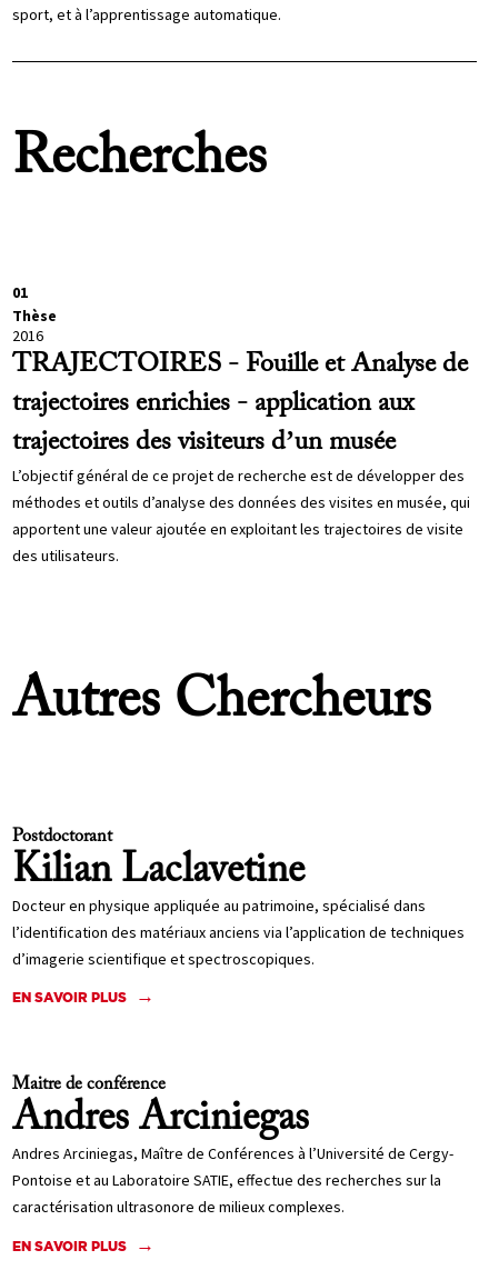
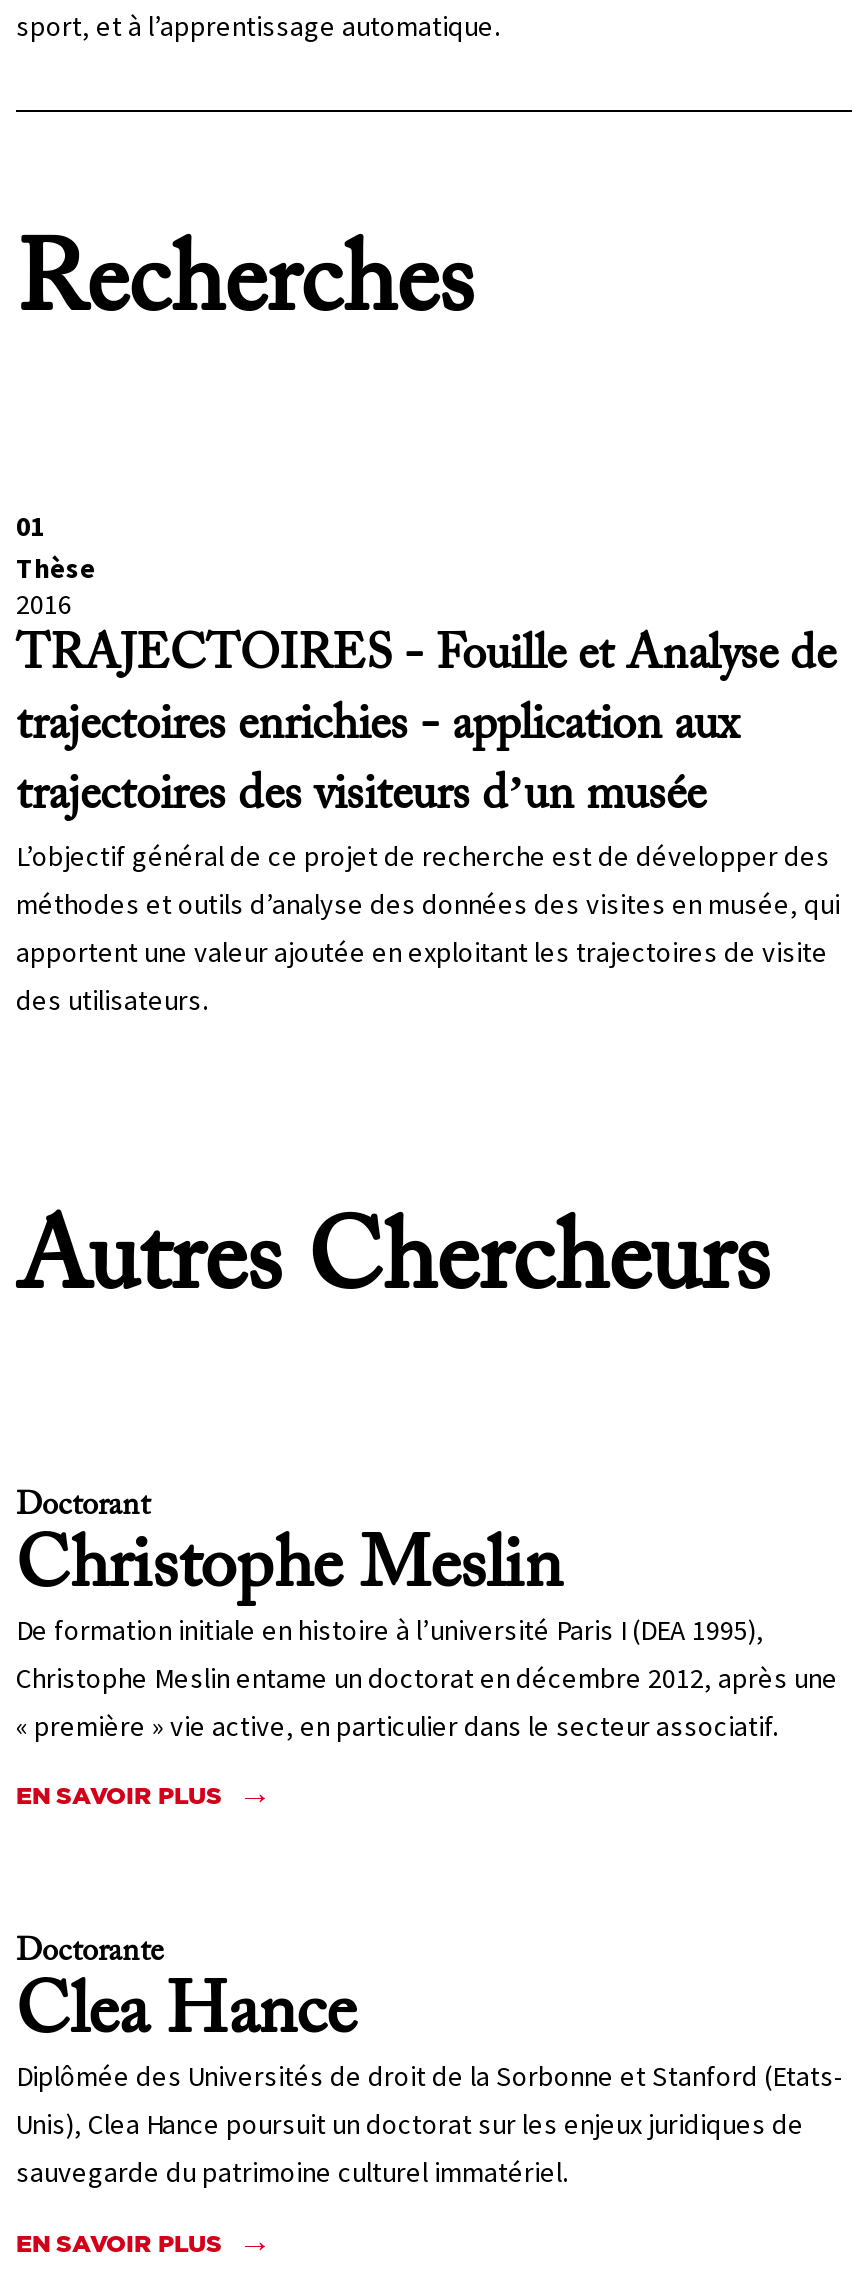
[12,827,465,968] Postdoctorant | Kilian Laclavetine | Docteur en physique appliquée au patrimoine, spécialisé dans | l’identification des matériaux anciens via l’application de techniques | d’imagerie scientifique et spectroscopiques. -> [16,1489,838,1743] Doctorant | Christophe Meslin | De formation initiale en histoire à l’université Paris I (DEA 1995), | Christophe Meslin entame un doctorat en décembre 2012, après une | « première » vie active, en particulier dans le secteur associatif.
[12,1076,453,1217] Maitre de conférence | Andres Arciniegas | Andres Arciniegas, Maître de Conférences à l’Université de Cergy- | Pontoise et au Laboratoire SATIE, effectue des recherches sur la | caractérisation ultrasonore de milieux complexes. -> [16,1936,842,2190] Doctorante | Clea Hance | Diplômée des Universités de droit de la Sorbonne et Stanford (Etats- | Unis), Clea Hance poursuit un doctorat sur les enjeux juridiques de | sauvegarde du patrimoine culturel immatériel.

